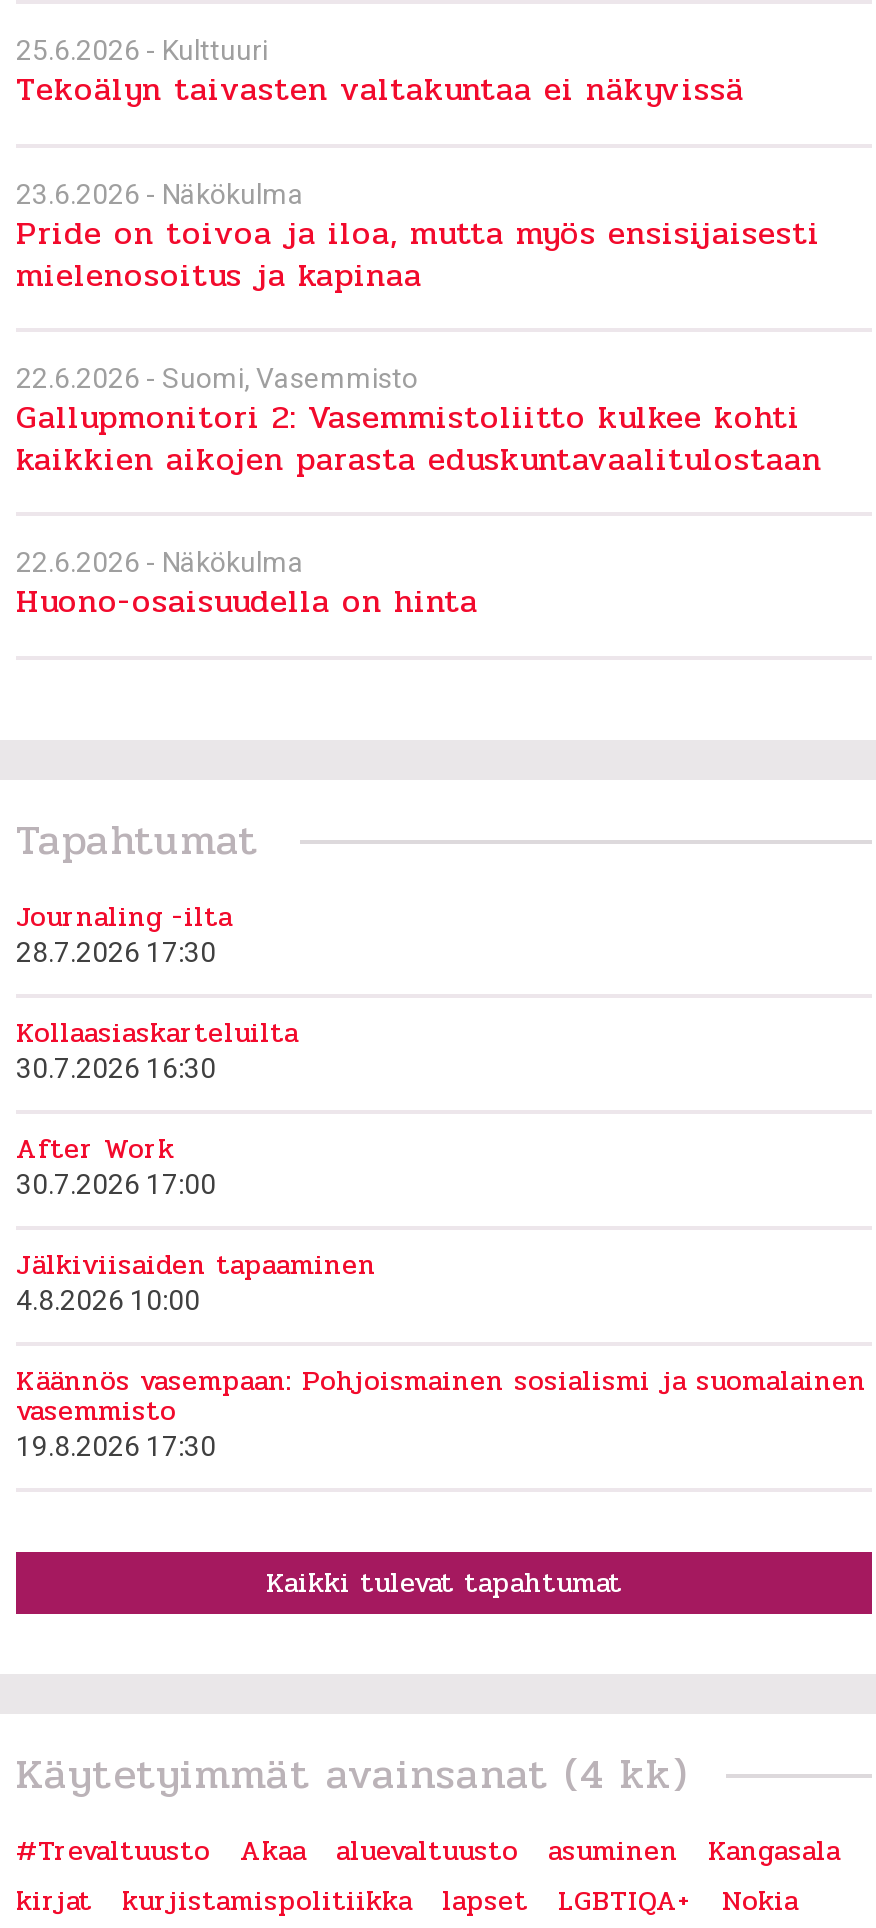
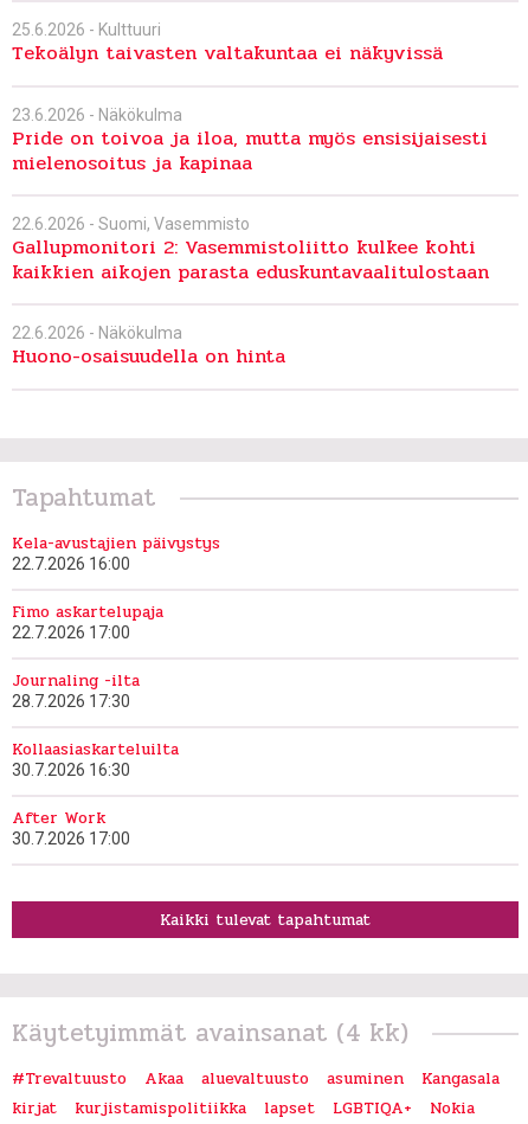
none -> [12,530,220,642] Kela-avustajien päivystys | 22.7.2026 16:00 | Fimo askartelupaja | 22.7.2026 17:00
moved [16,895,298,1199] -> [12,668,179,848]: Journaling -ilta | 28.7.2026 17:30 | Kollaasiaskarteluilta | 30.7.2026 16:30 | After Work | 30.7.2026 17:00
[16,1243,866,1461] Jälkiviisaiden tapaaminen | 4.8.2026 10:00 | Käännös vasempaan: Pohjoismainen sosialismi ja suomalainen | vasemmisto | 19.8.2026 17:30 -> none

